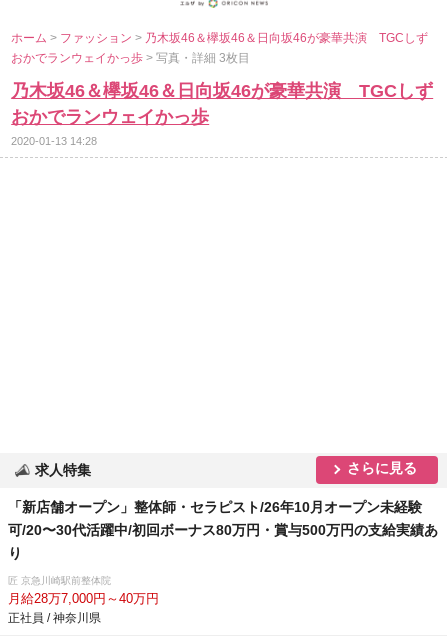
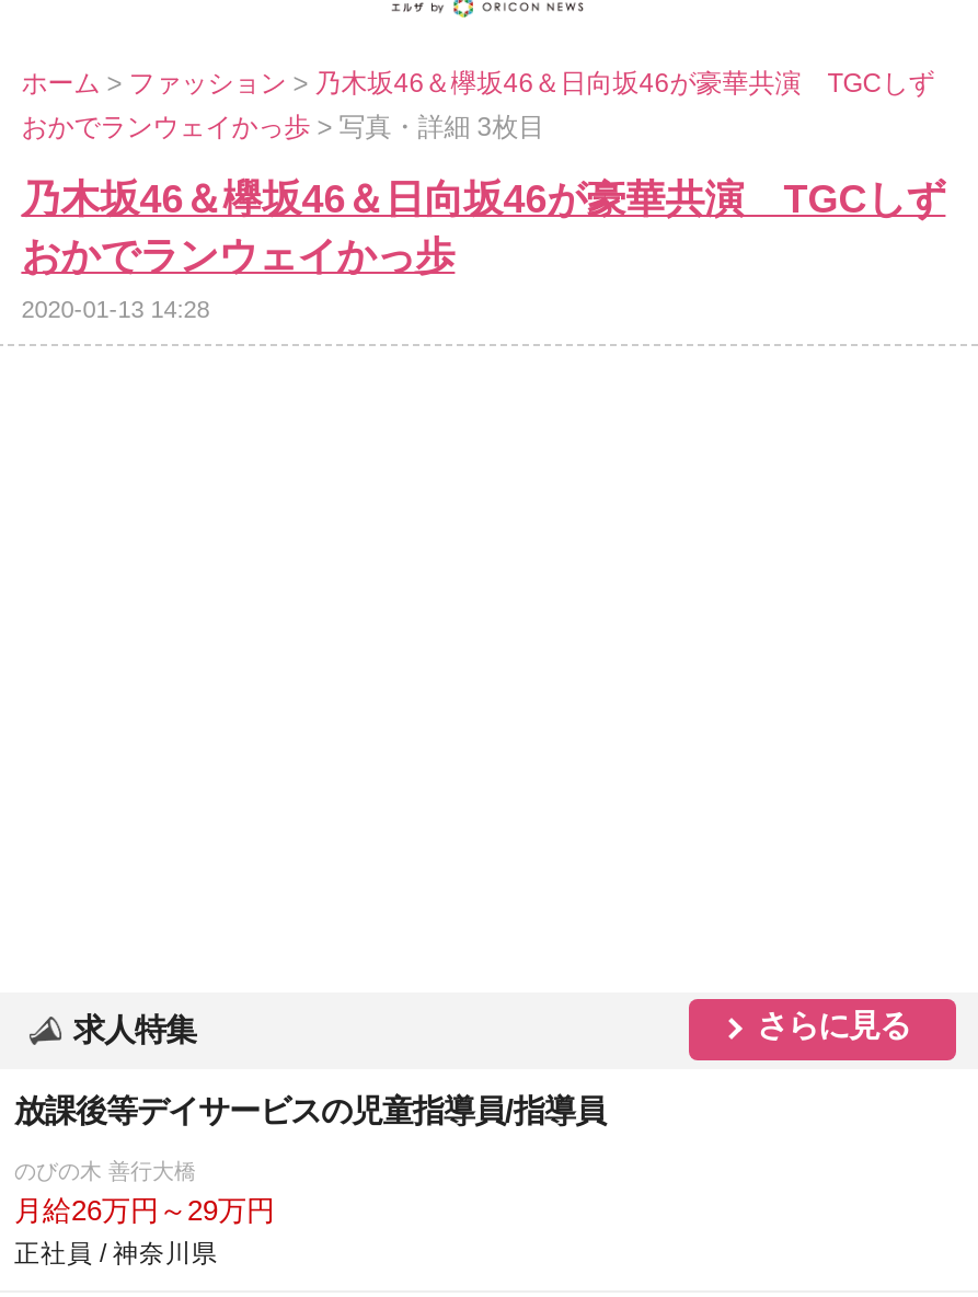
[8,499,438,561] 「新店舗オープン」整体師・セラピスト/26年10月オープン未経験 | 可/20〜30代活躍中/初回ボーナス80万円・賞与500万円の支給実績あ | り -> [14,1093,606,1128] 放課後等デイサービスの児童指導員/指導員
[8,575,159,606] 匠 京急川崎駅前整体院 | 月給28万7,000円～40万円 -> [14,1159,275,1227] のびの木 善行大橋 | 月給26万円～29万円

